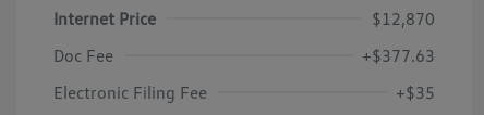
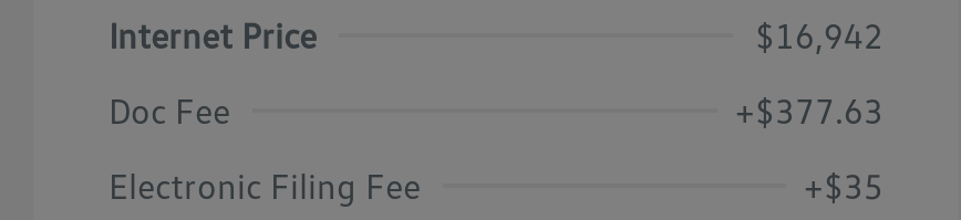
[372,8,435,30] $12,870 -> [755,14,883,58] $16,942

